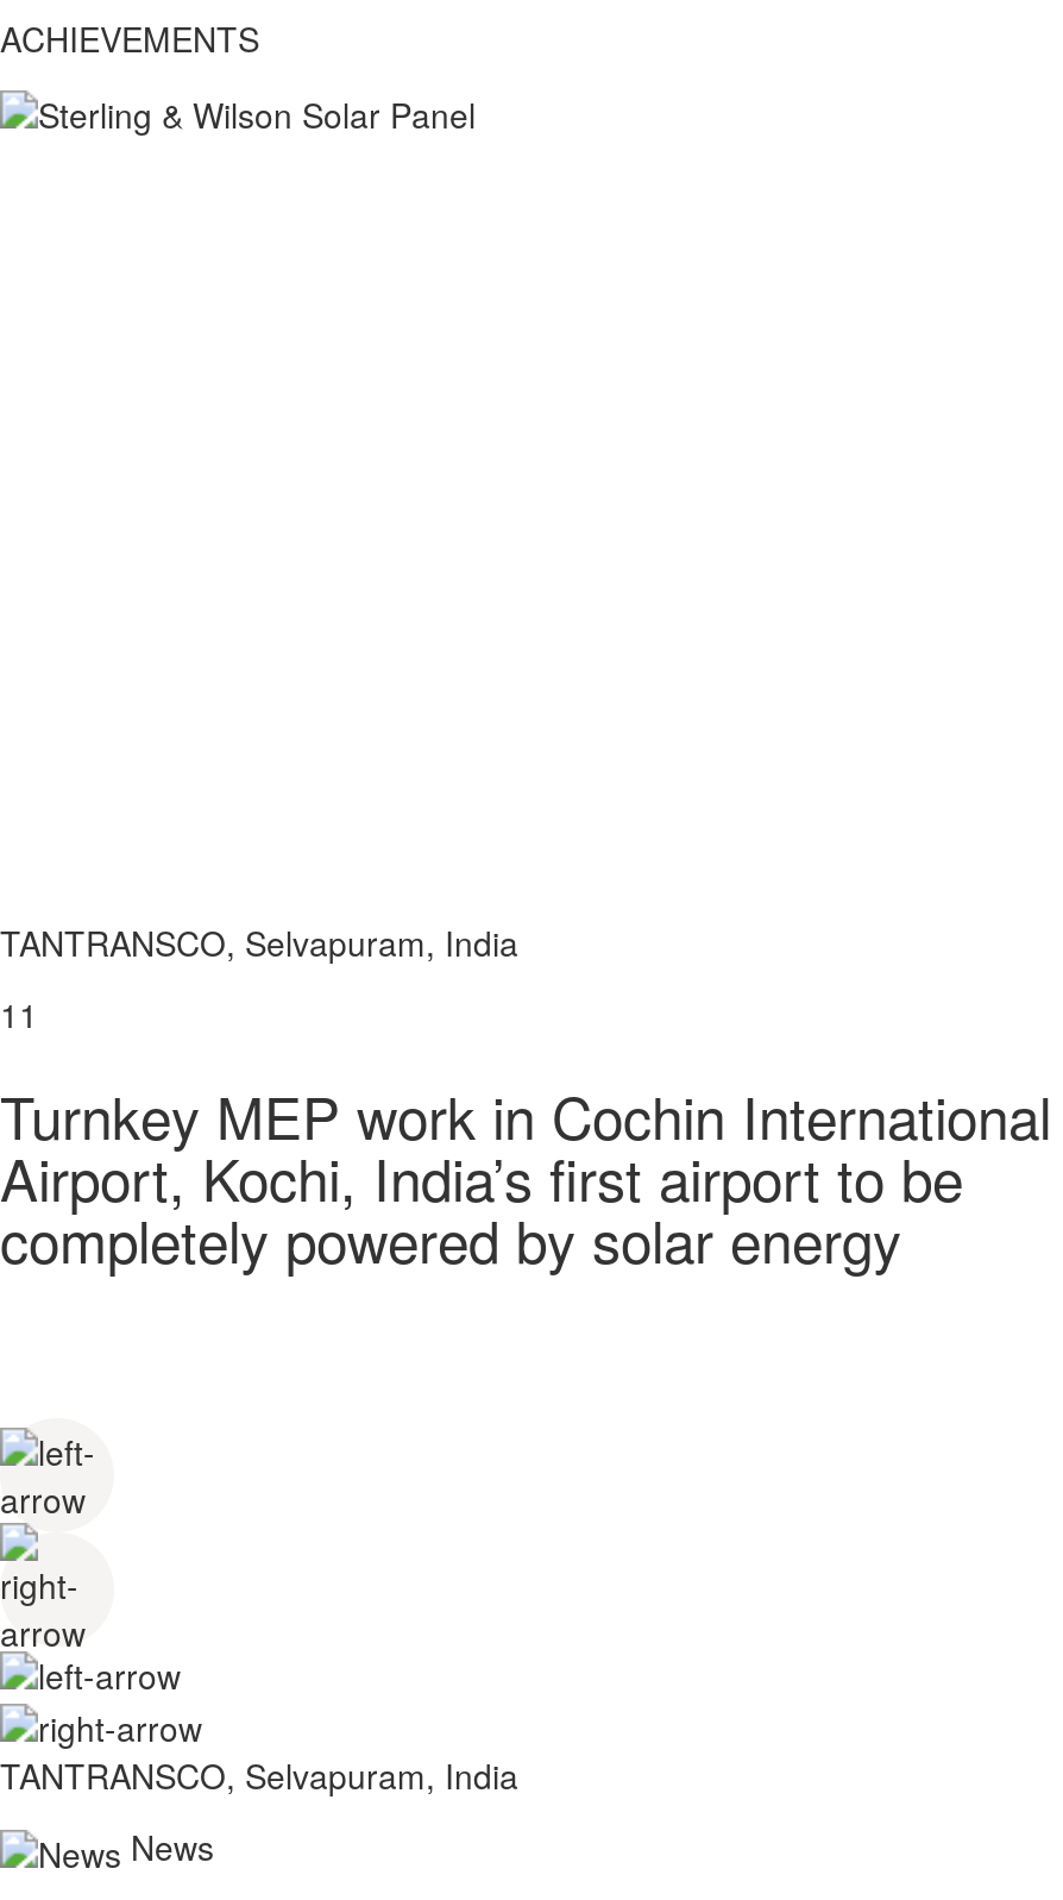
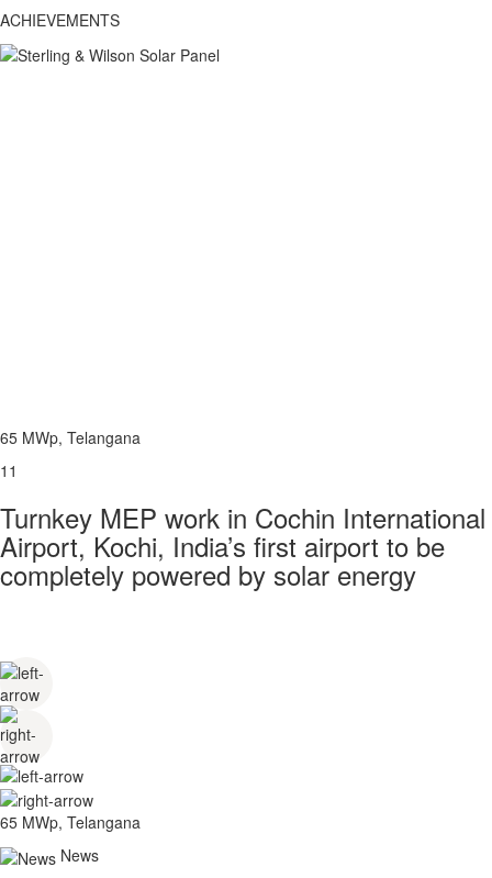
[0,917,518,965] TANTRANSCO, Selvapuram, India -> [0,426,141,448] 65 MWp, Telangana
[0,1752,518,1799] TANTRANSCO, Selvapuram, India -> [0,811,141,833] 65 MWp, Telangana

